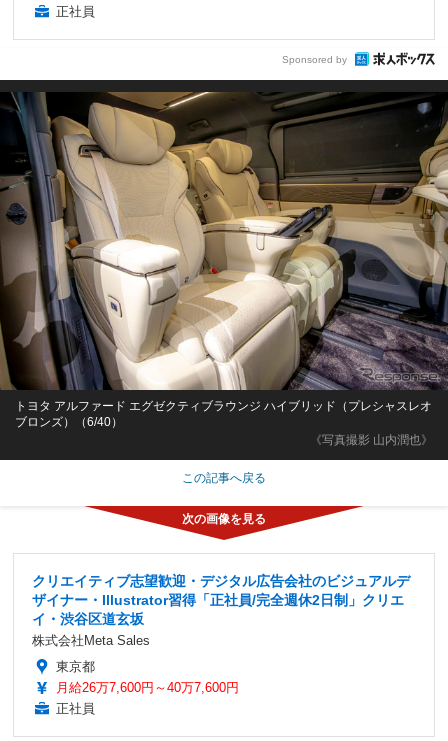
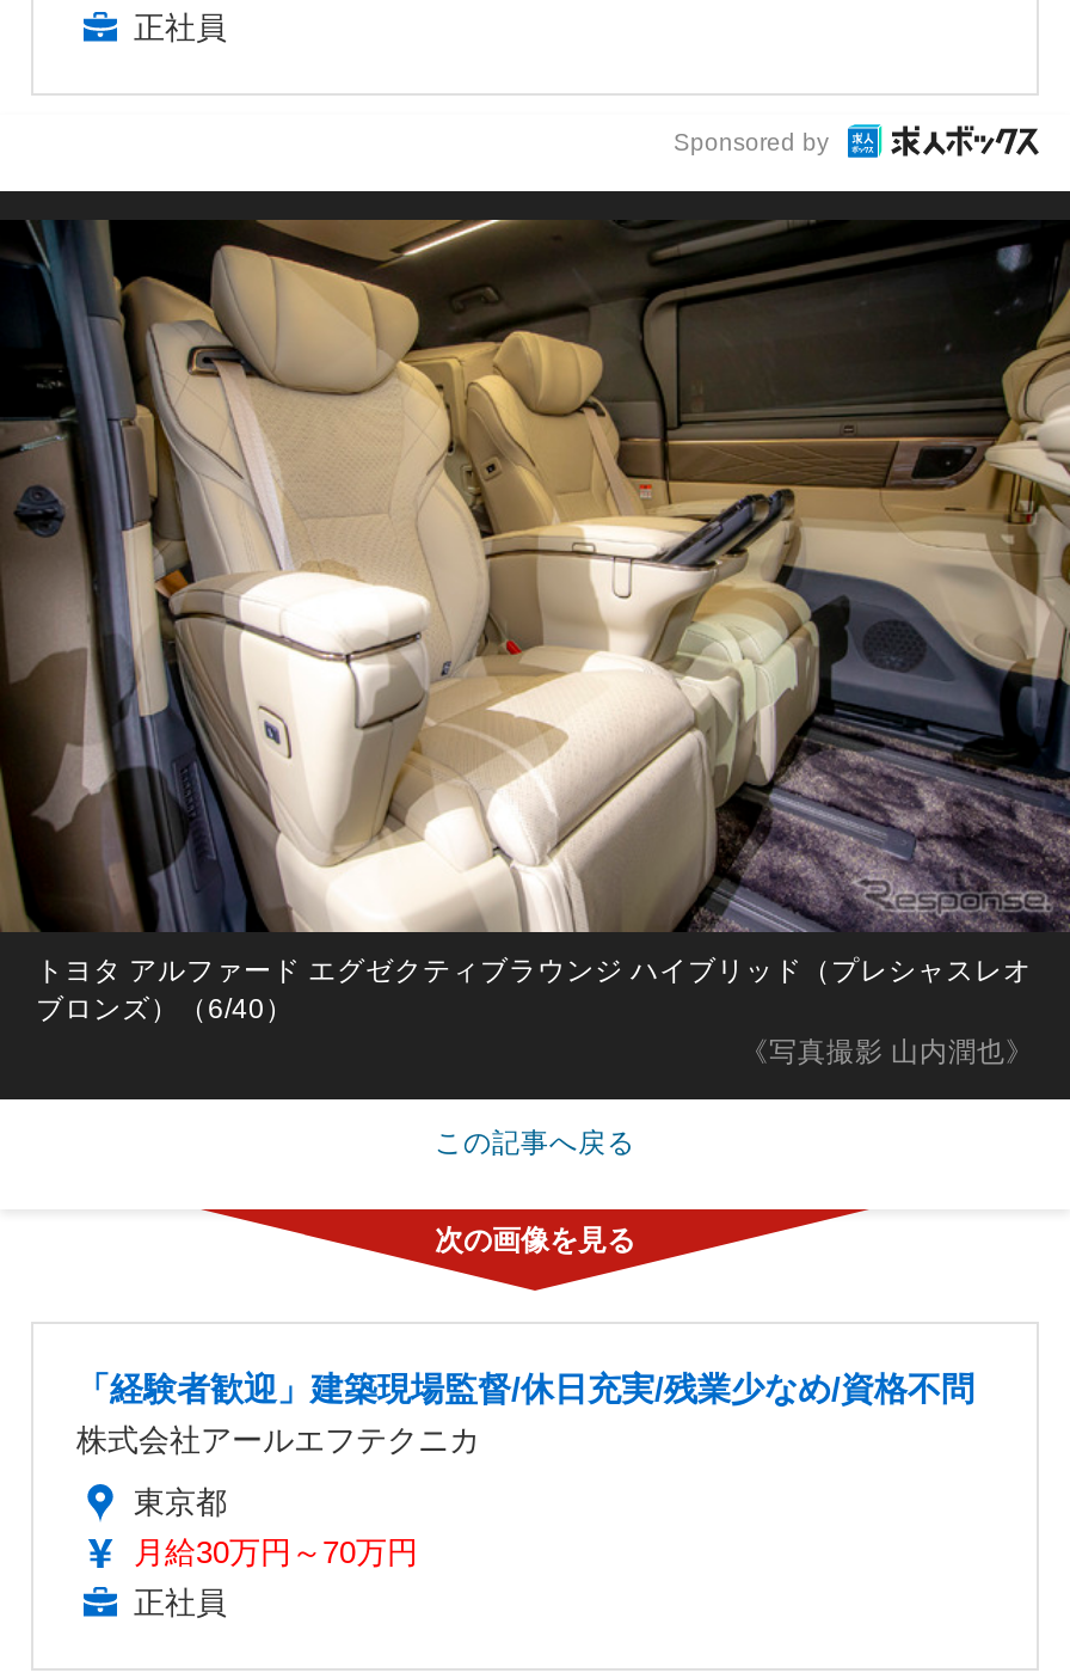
[32,573,410,648] クリエイティブ志望歓迎・デジタル広告会社のビジュアルデ | ザイナー・Illustrator習得「正社員/完全週休2日制」クリエ | イ・渋谷区道玄坂 | 株式会社Meta Sales -> [76,1370,974,1459] 「経験者歓迎」建築現場監督/休日充実/残業少なめ/資格不問 | 株式会社アールエフテクニカ
[56,680,239,695] 月給26万7,600円～40万7,600円 -> [134,1535,418,1571] 月給30万円～70万円

